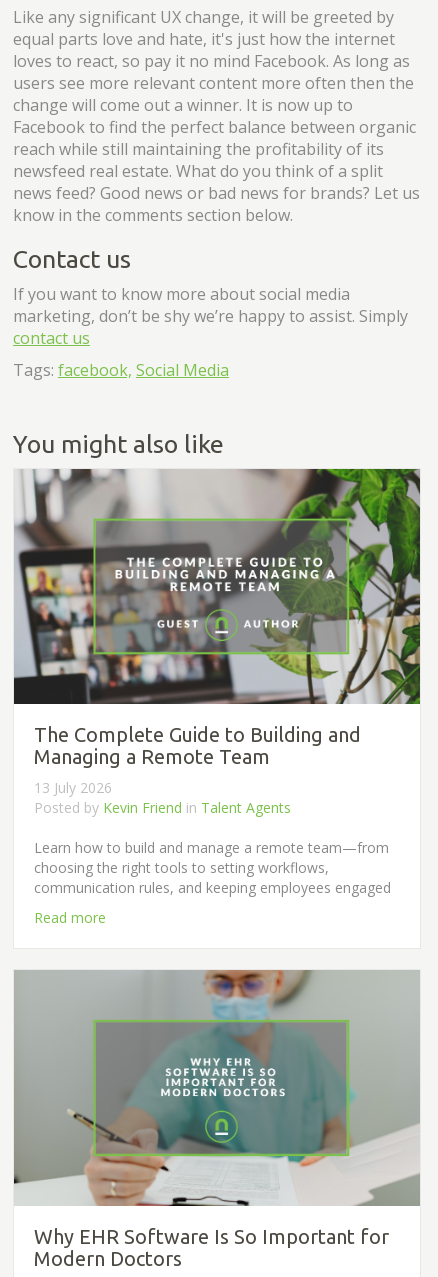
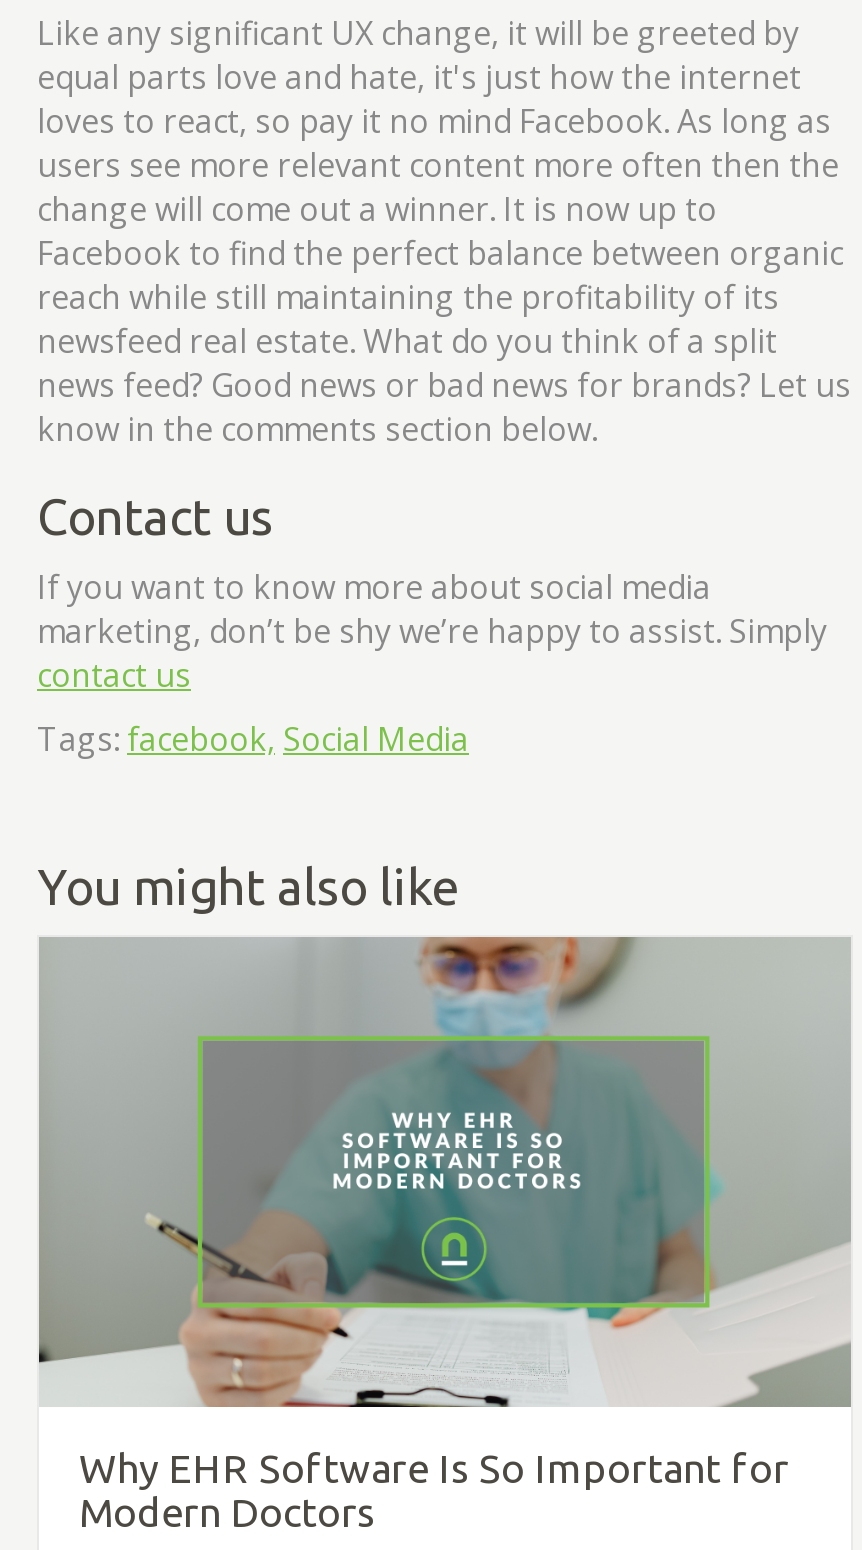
[13,468,421,927] [image] | The Complete Guide to Building and | Managing a Remote Team | 13 July 2026 | Posted by Kevin Friend in Talent Agents | Learn how to build and manage a remote team—from | choosing the right tools to setting workflows, | communication rules, and keeping employees engaged | Read more -> none

